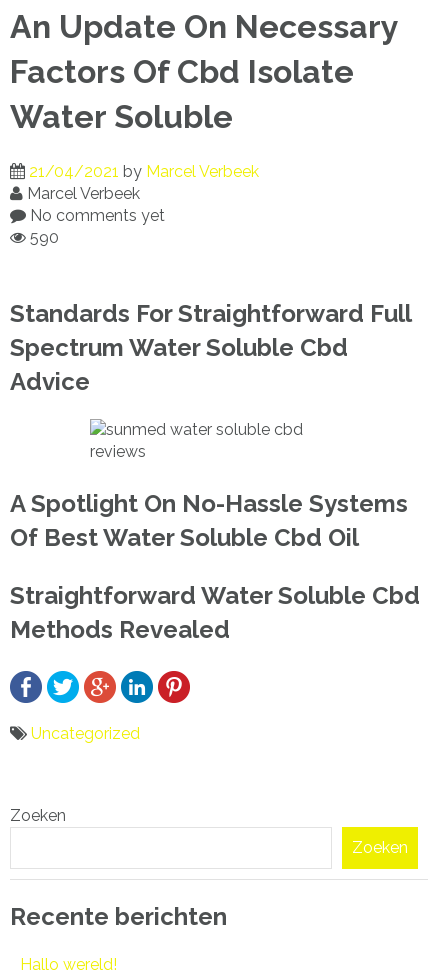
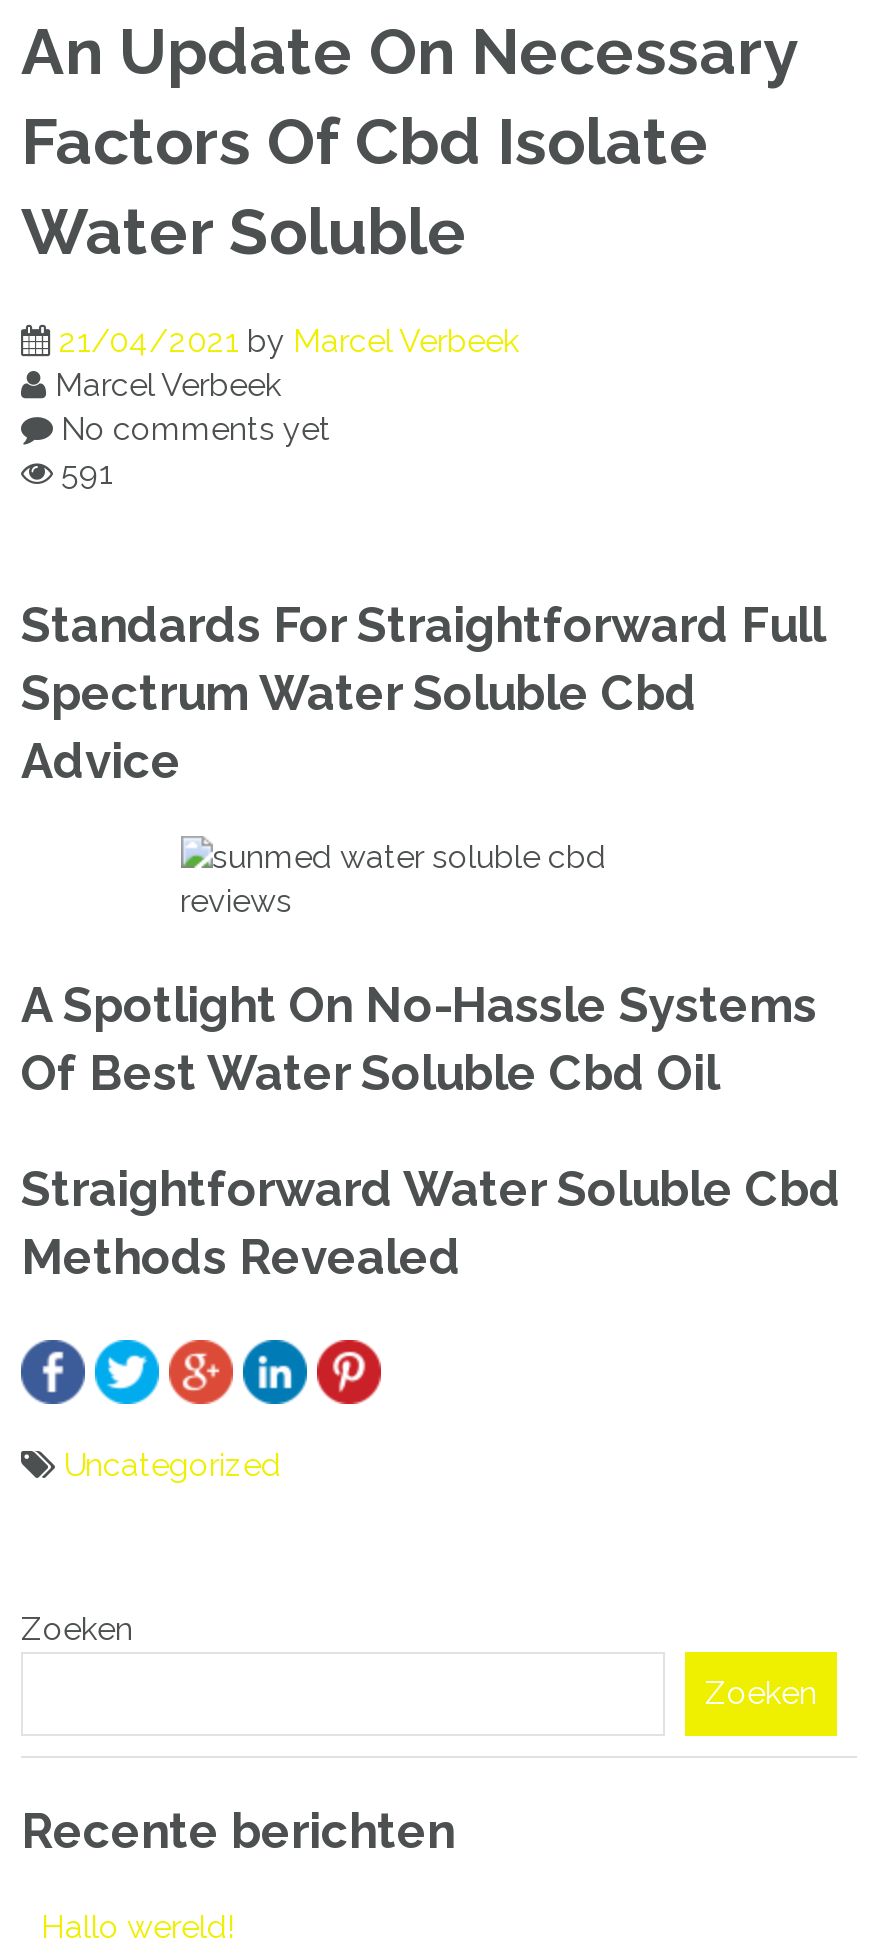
[26,228,59,247] 590 -> [53,454,113,492] 591

